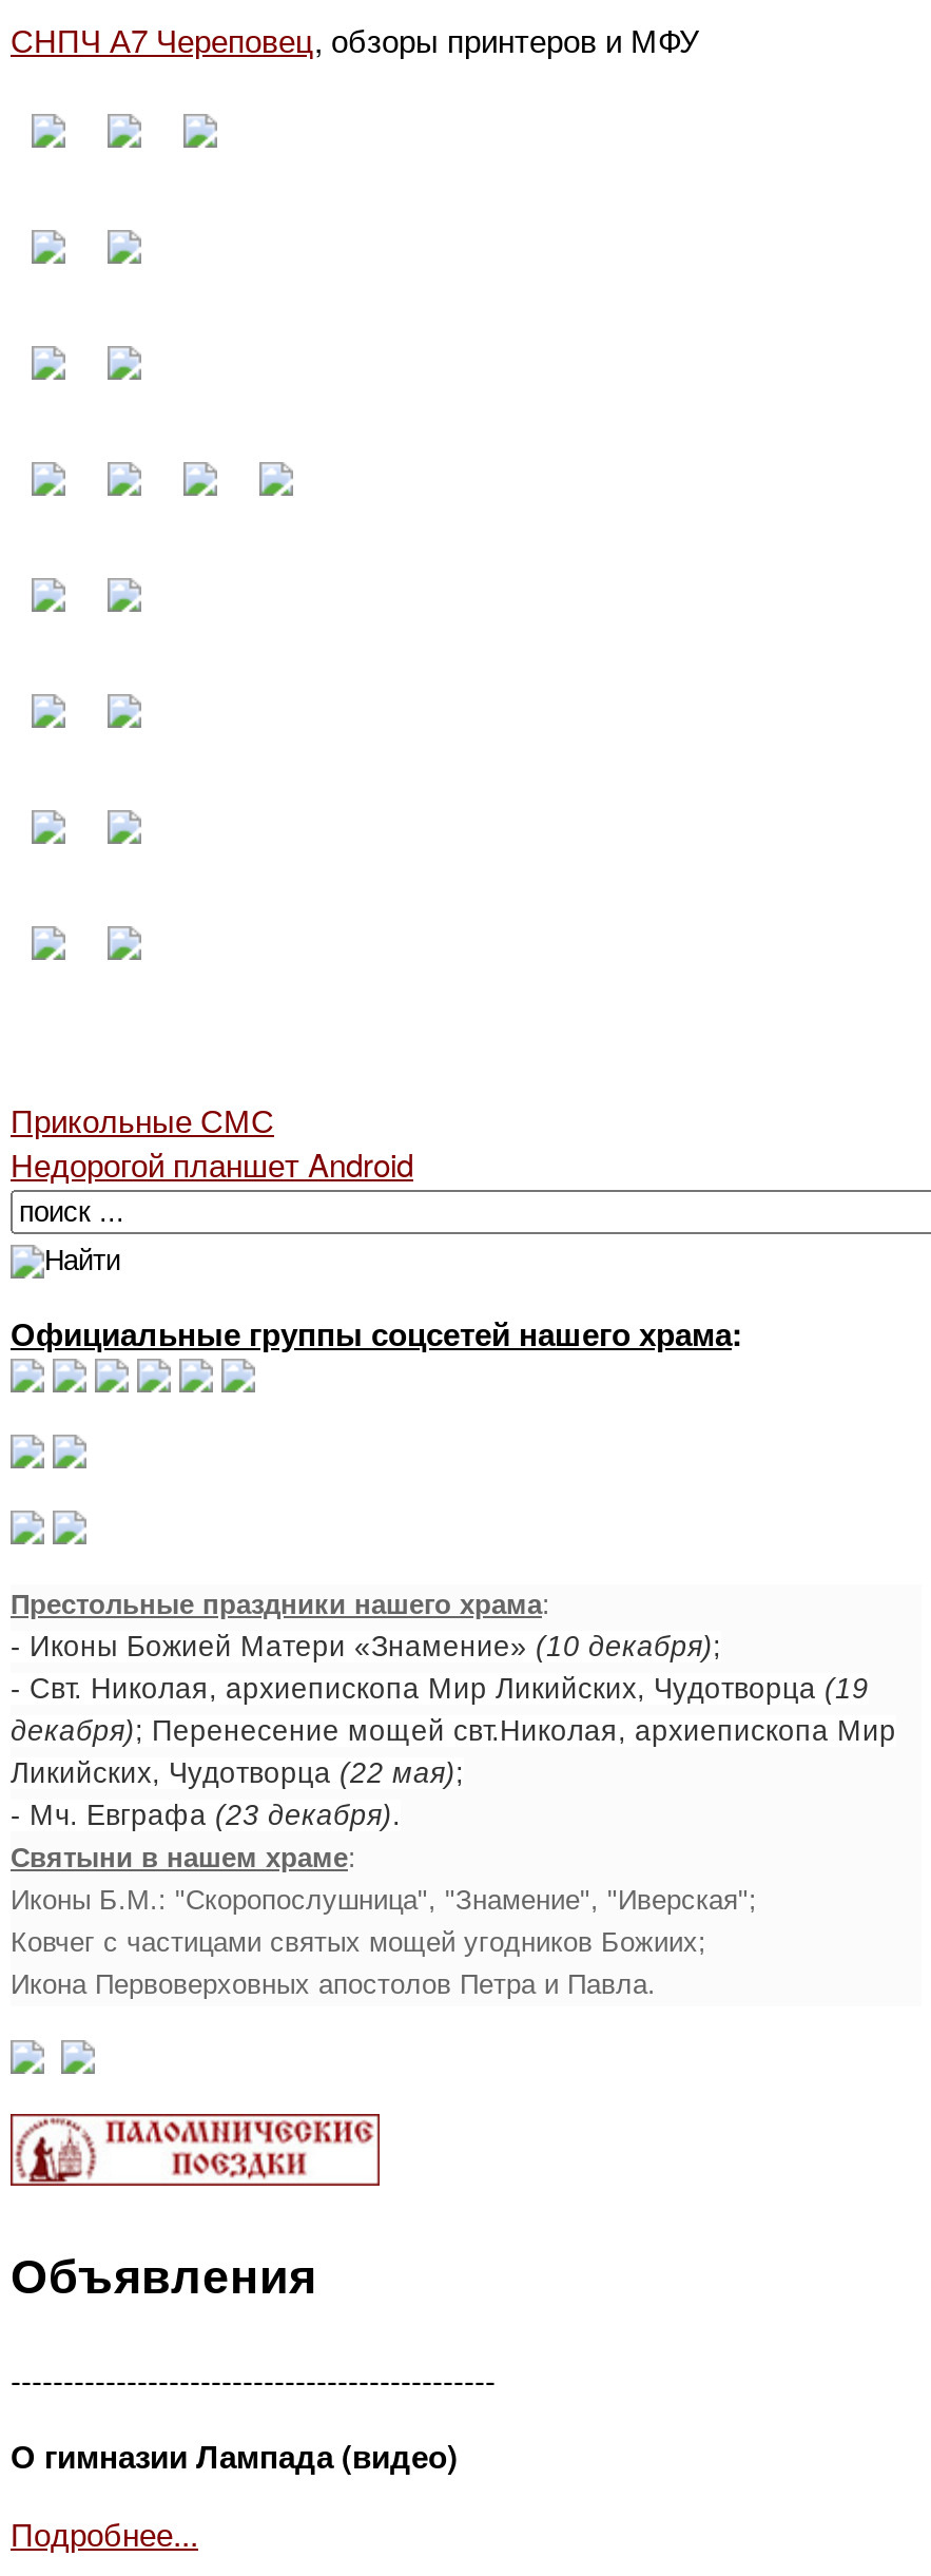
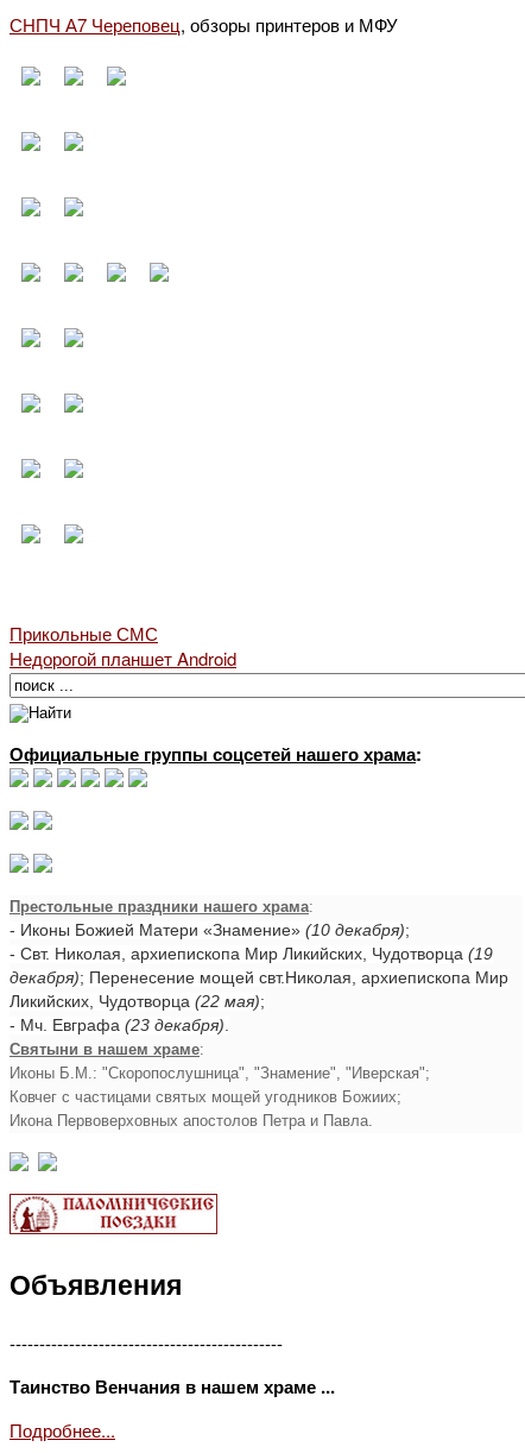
[11,2432,458,2479] О гимназии Лампада (видео) -> [10,1373,335,1399] Таинство Венчания в нашем храме ...

